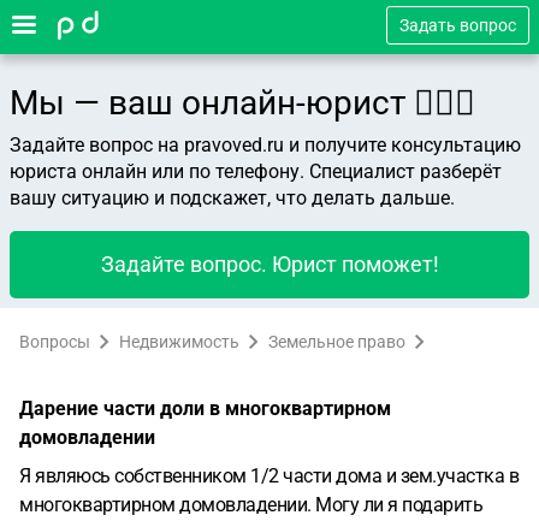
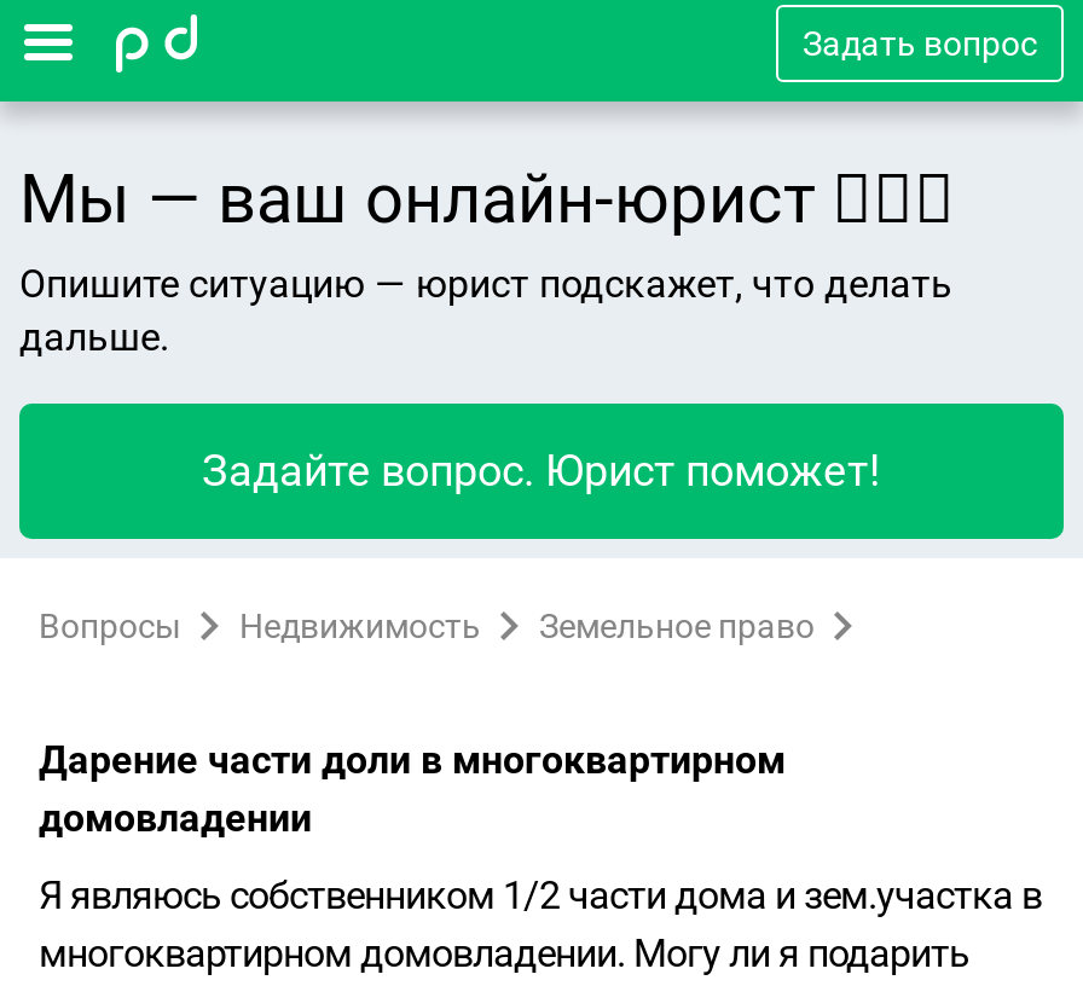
[10,134,521,209] Задайте вопрос на pravoved.ru и получите консультацию | юриста онлайн или по телефону. Специалист разберёт | вашу ситуацию и подскажет, что делать дальше. -> [19,261,952,360] Опишите ситуацию — юрист подскажет, что делать | дальше.

